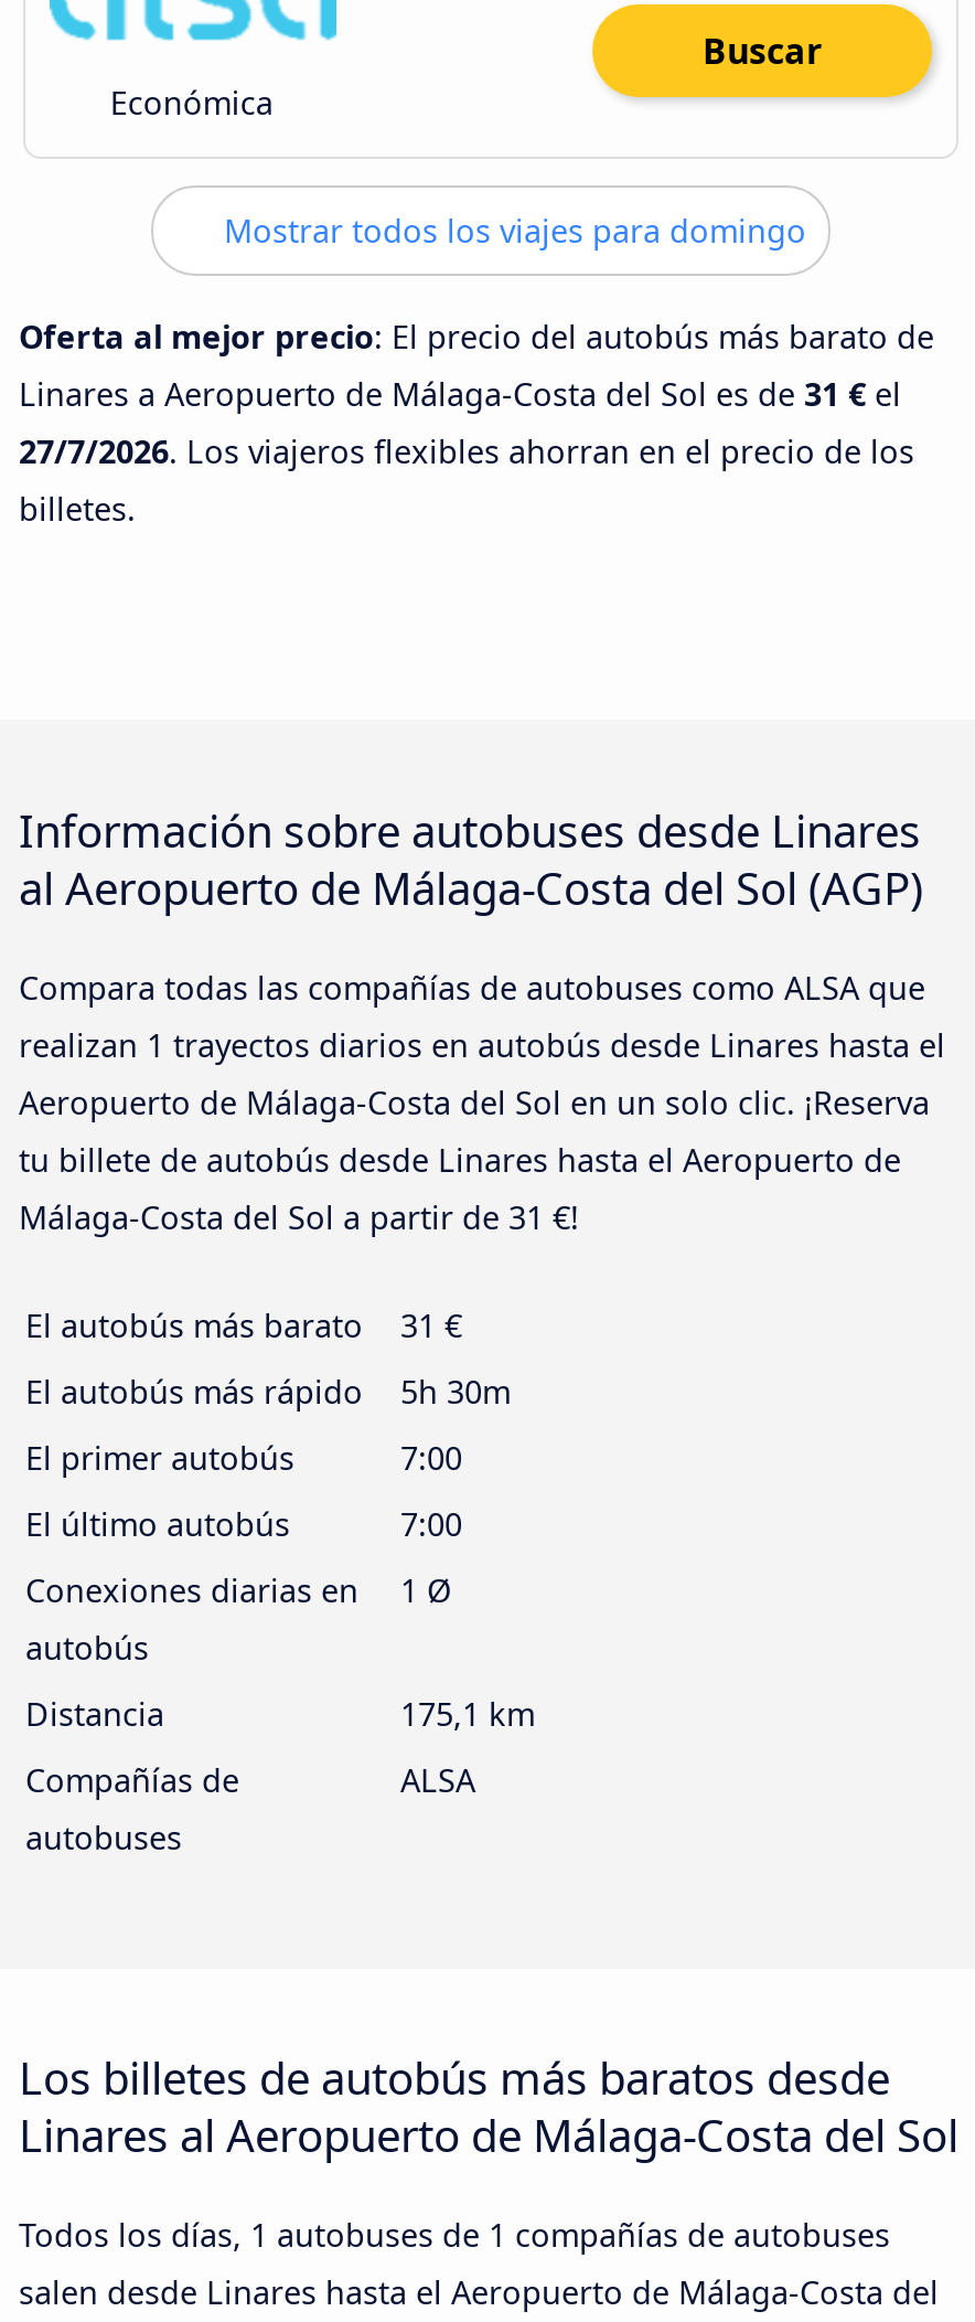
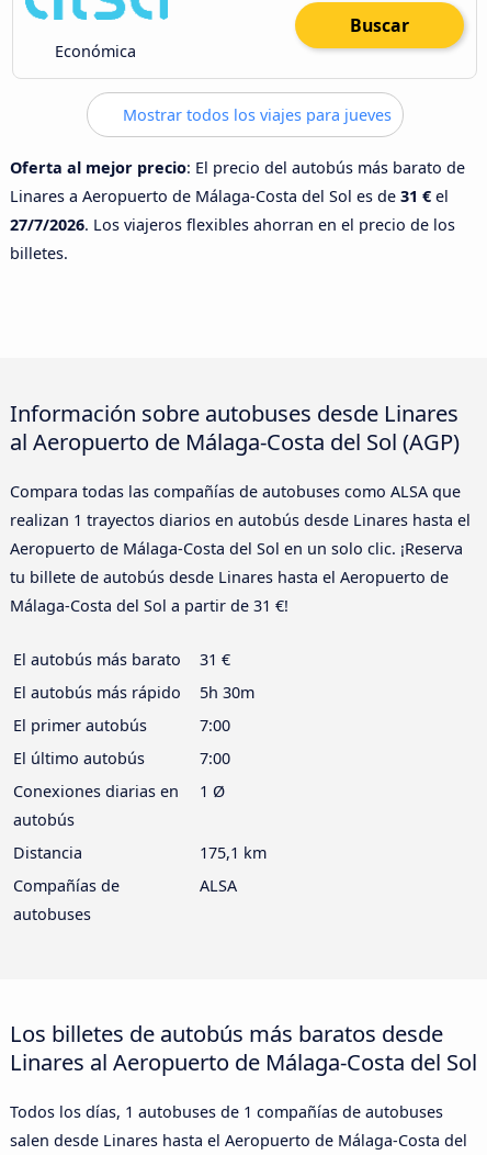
[215,210,806,252] Mostrar todos los viajes para domingo -> [118,105,391,125] Mostrar todos los viajes para jueves

